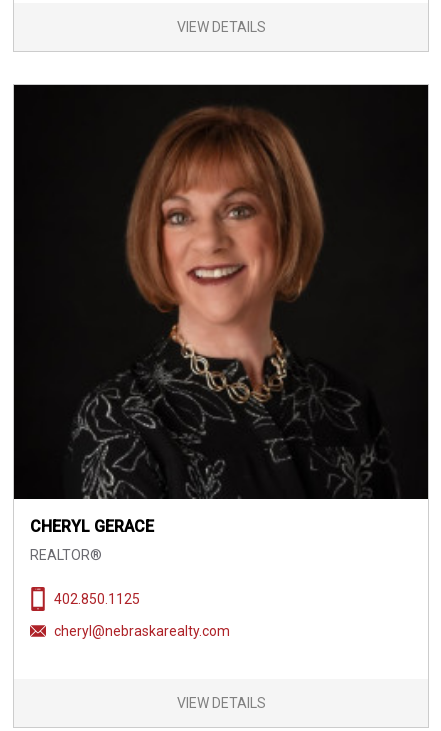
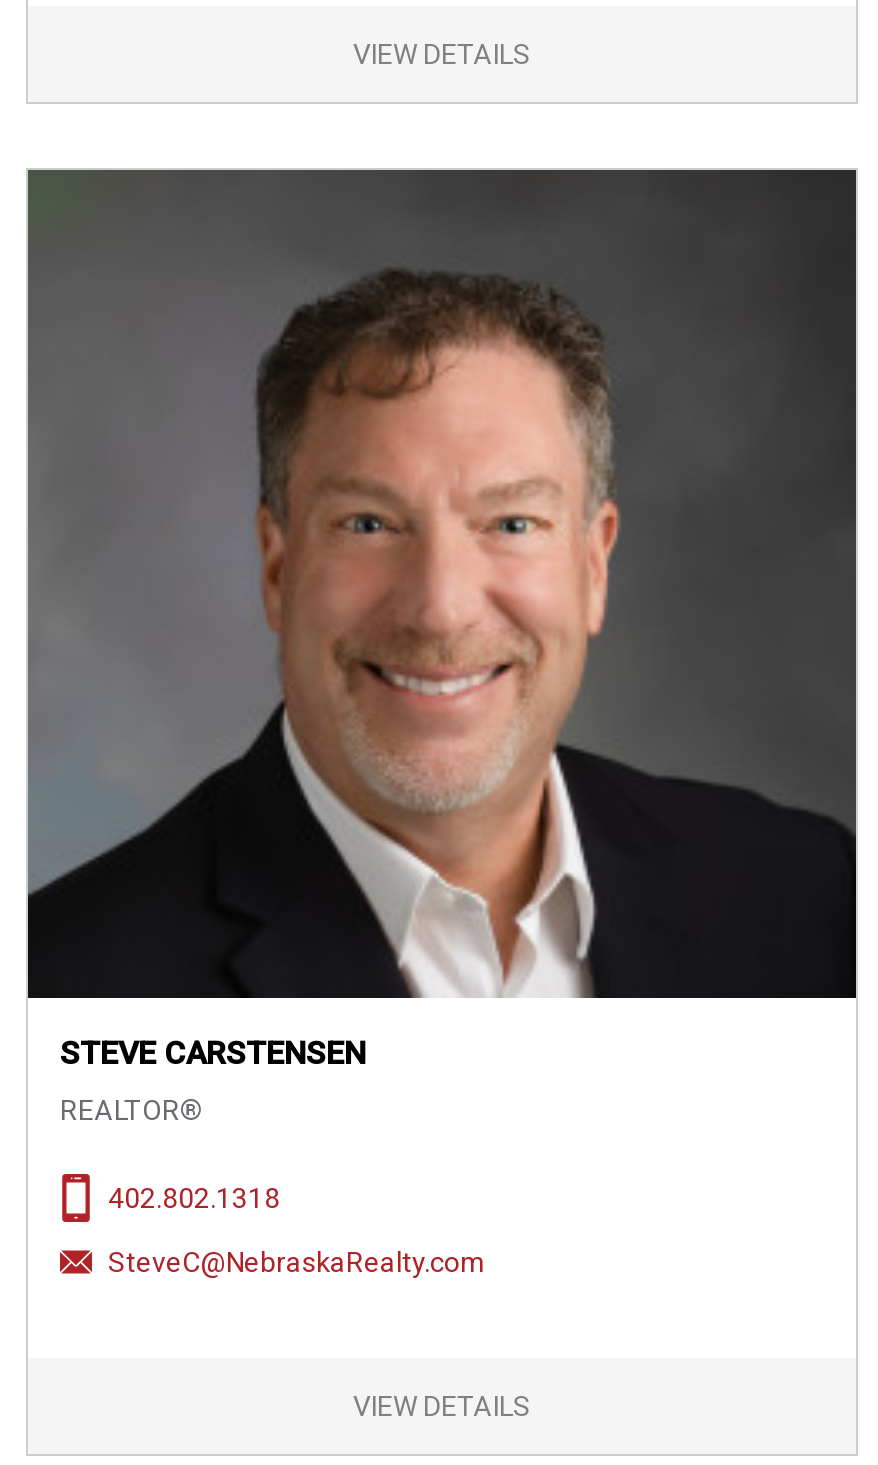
[14,86,427,536] [image] | CHERYL GERACE -> [26,170,856,1072] [image] | STEVE CARSTENSEN
[54,591,140,607] 402.850.1125 -> [108,1182,280,1214] 402.802.1318
[54,623,230,639] cheryl@nebraskarealty.com -> [108,1246,486,1278] SteveC@NebraskaRealty.com

